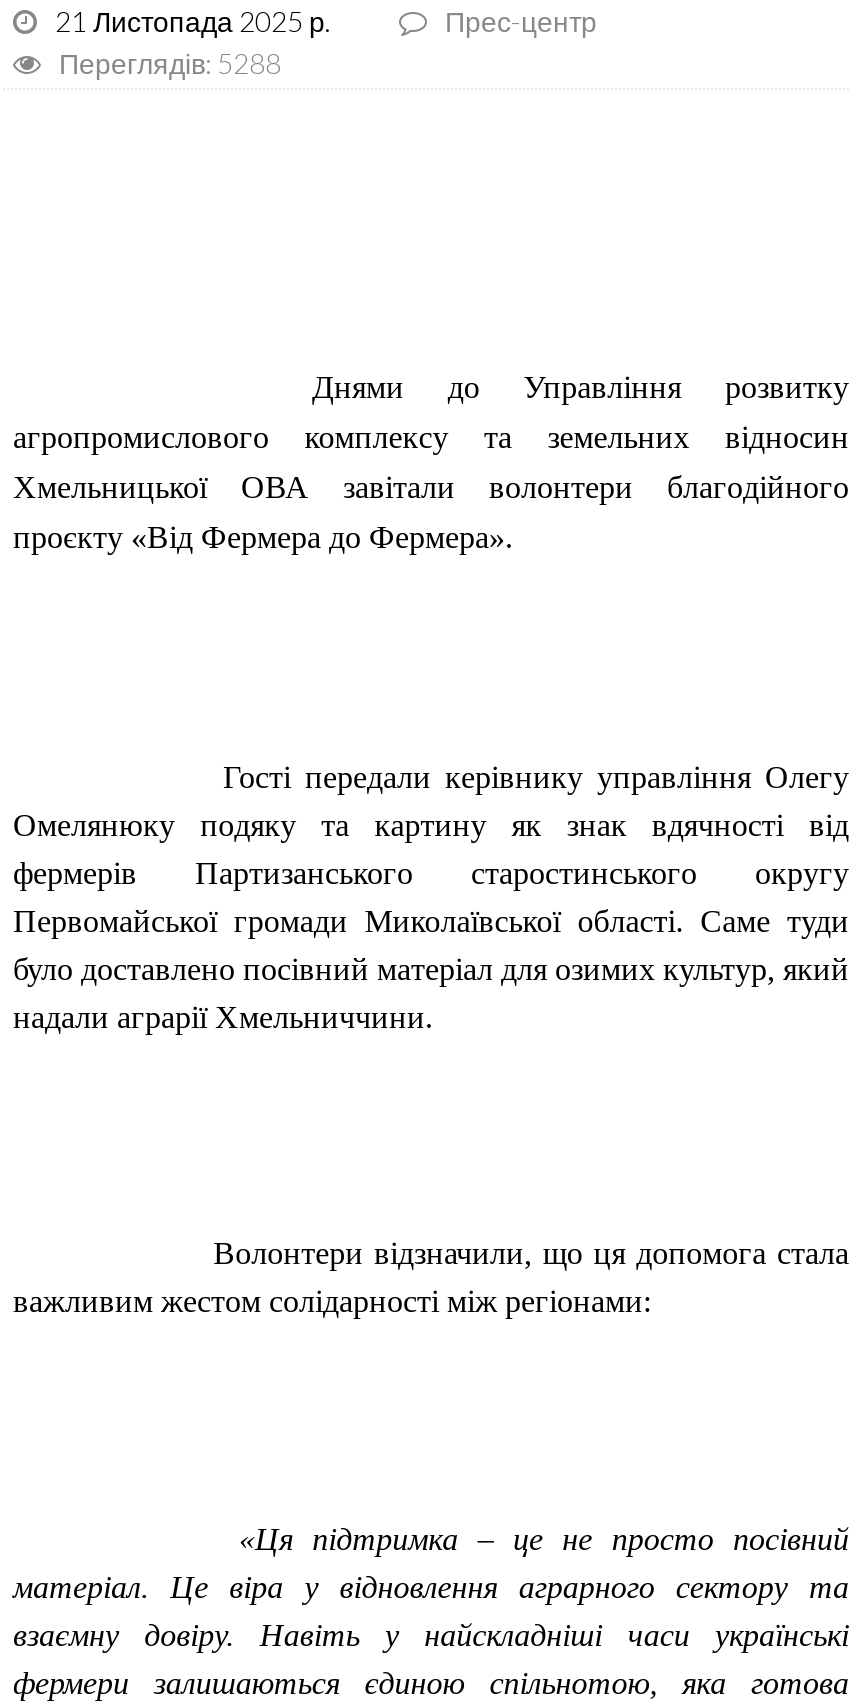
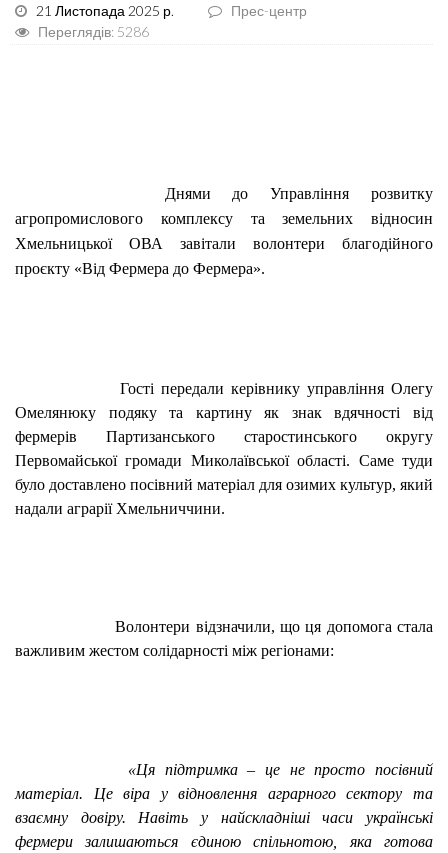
[59,46,281,80] Переглядів: 5288 -> [38,23,149,40] Переглядів: 5286

